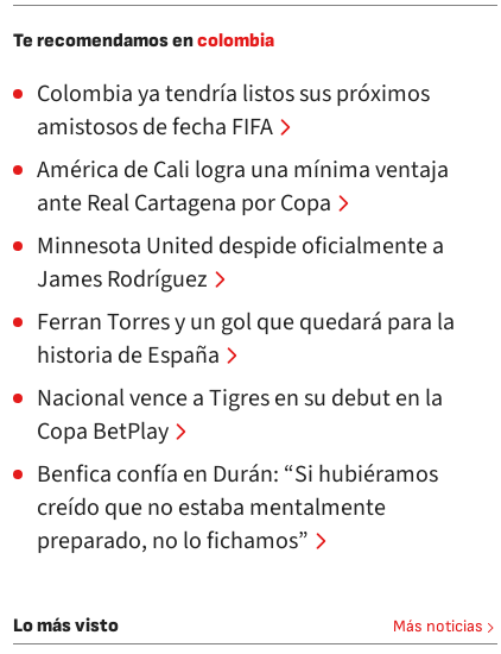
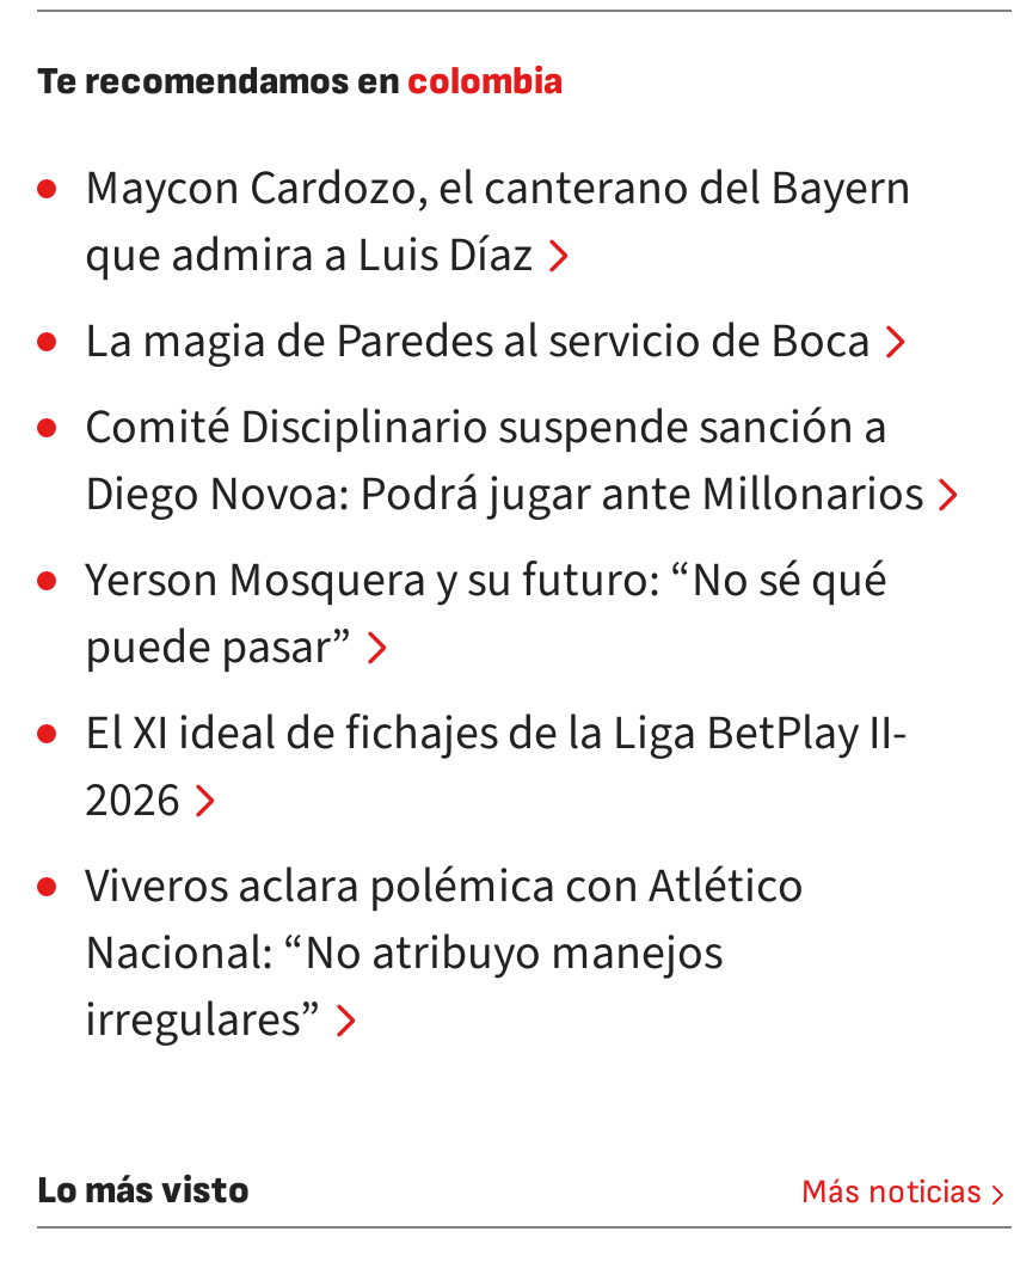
[37,77,455,558] Colombia ya tendría listos sus próximos | amistosos de fecha FIFA | América de Cali logra una mínima ventaja | ante Real Cartagena por Copa | Minnesota United despide oficialmente a | James Rodríguez | Ferran Torres y un gol que quedará para la | historia de España | Nacional vence a Tigres en su debut en la | Copa BetPlay | Benfica confía en Durán: “Si hubiéramos | creído que no estaba mentalmente | preparado, no lo fichamos” -> [85,155,923,1054] Maycon Cardozo, el canterano del Bayern | que admira a Luis Díaz | La magia de Paredes al servicio de Boca | Comité Disciplinario suspende sanción a | Diego Novoa: Podrá jugar ante Millonarios | Yerson Mosquera y su futuro: “No sé qué | puede pasar” | El XI ideal de fichajes de la Liga BetPlay II- | 2026 | Viveros aclara polémica con Atlético | Nacional: “No atribuyo manejos | irregulares”

